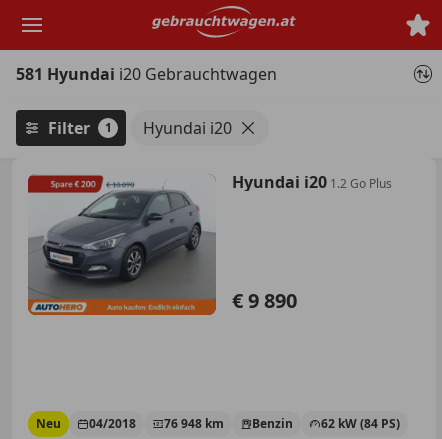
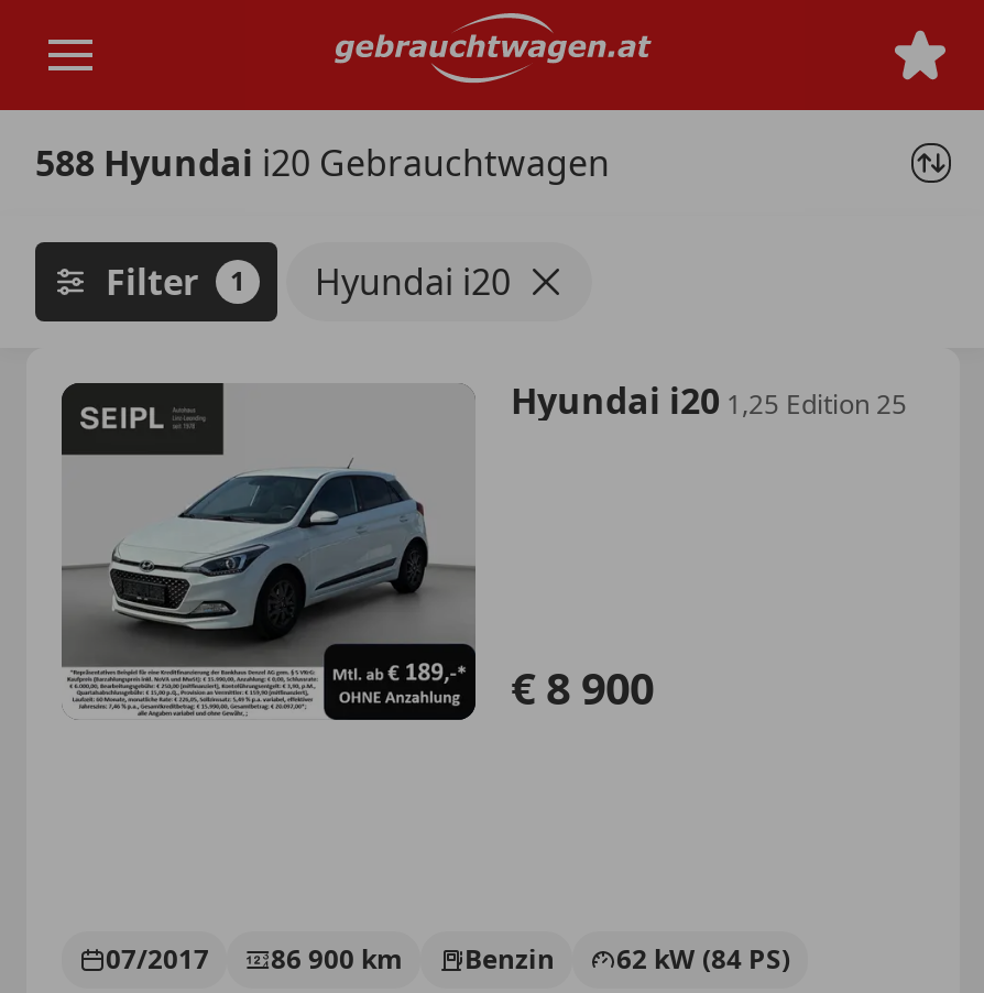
[16,63,277,85] 581 Hyundai i20 Gebrauchtwagen -> [35,139,610,187] 588 Hyundai i20 Gebrauchtwagen
[27,171,392,316] [image] | Hyundai i20 1.2 Go Plus -> [59,377,907,724] [image] | Hyundai i20 1,25 Edition 25
[232,287,297,314] € 9 890 -> [511,659,654,719] € 8 900
[36,415,224,432] Neu | 04/2018 | 76 948 km -> [106,941,403,979] 07/2017 | 86 900 km

